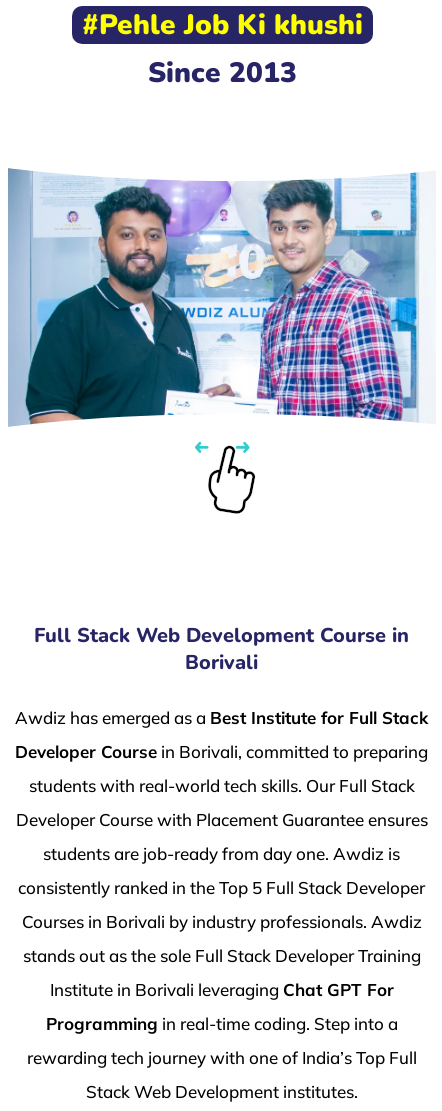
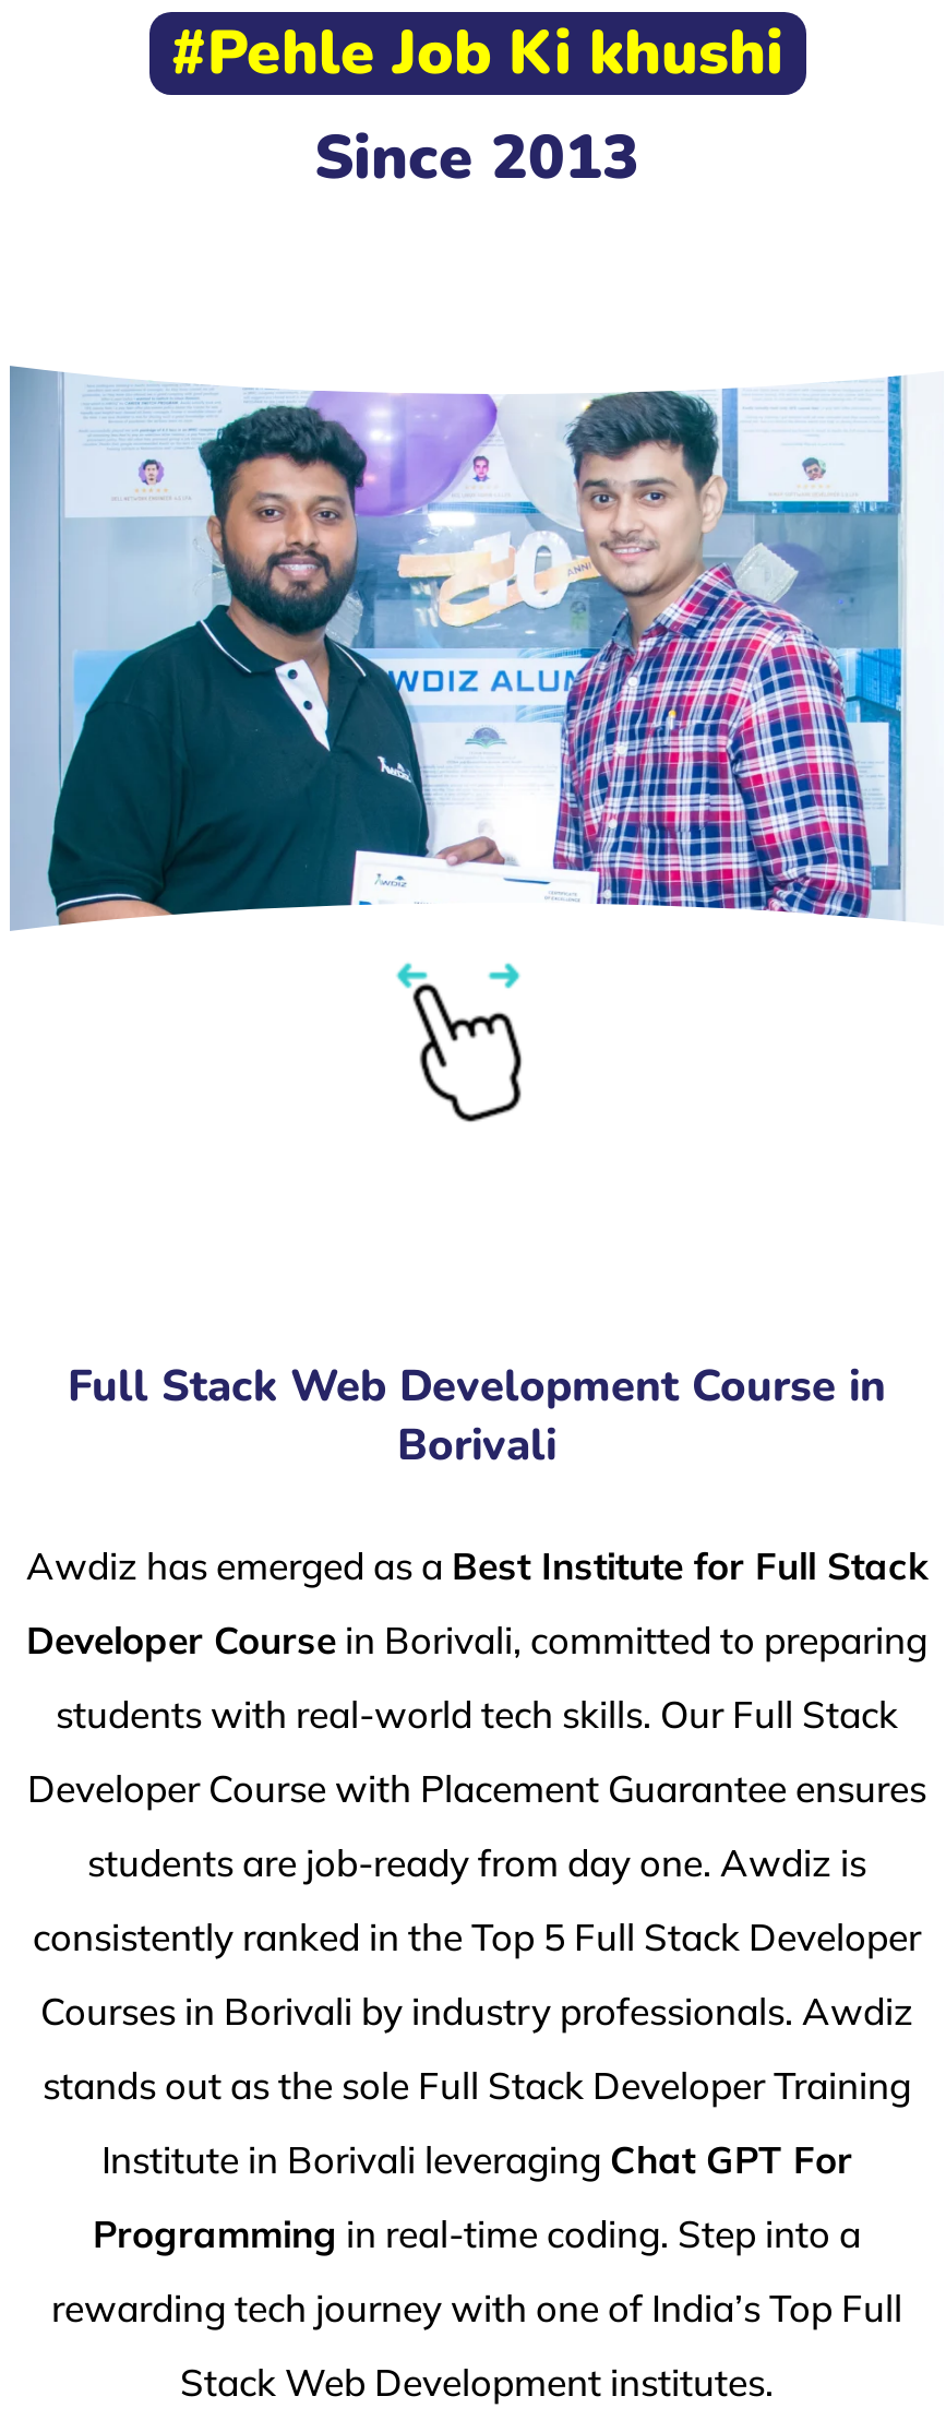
[186,441,256,515] [image] -> [396,962,549,1123] [image]

